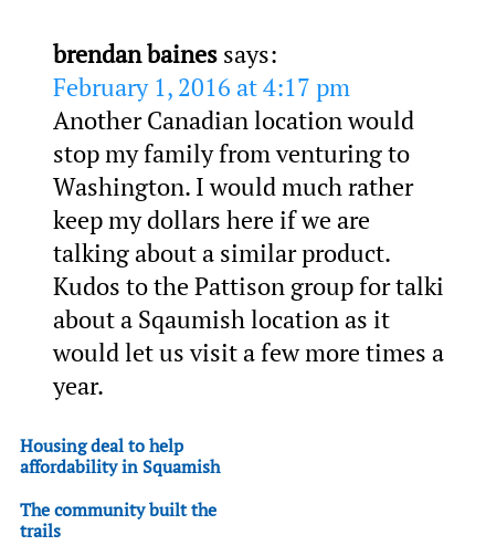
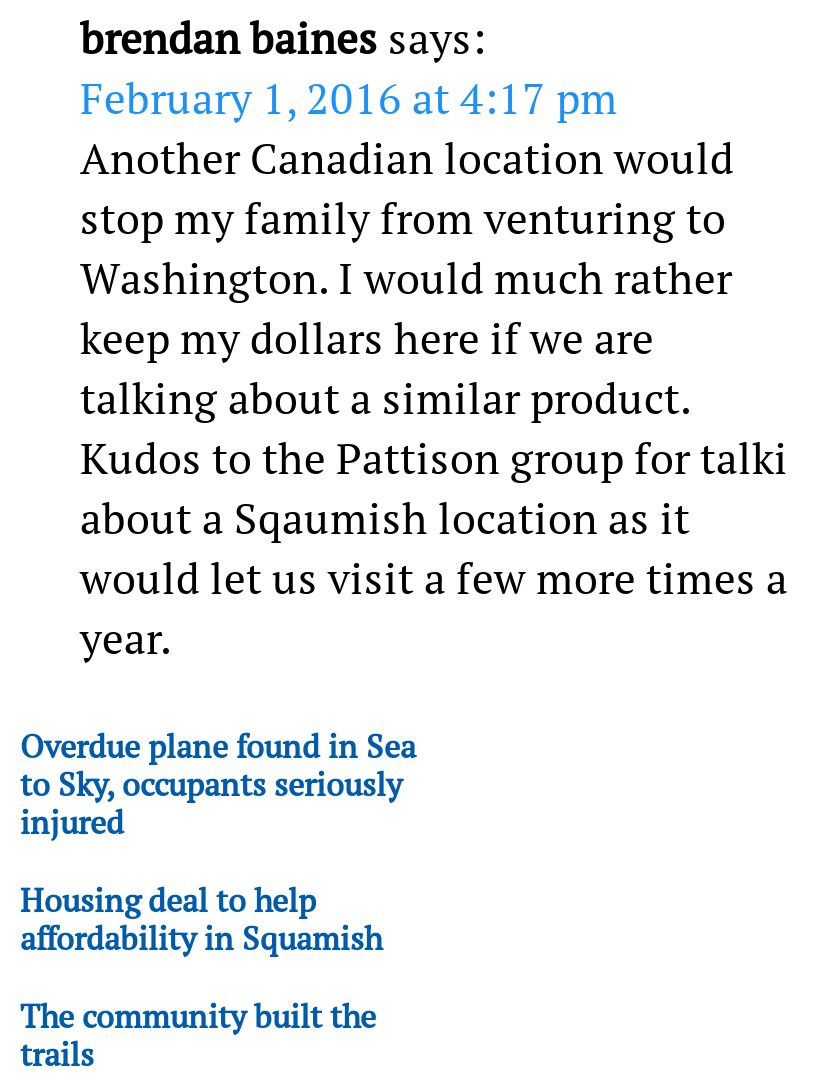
none -> [20,724,416,844] Overdue plane found in Sea | to Sky, occupants seriously | injured

